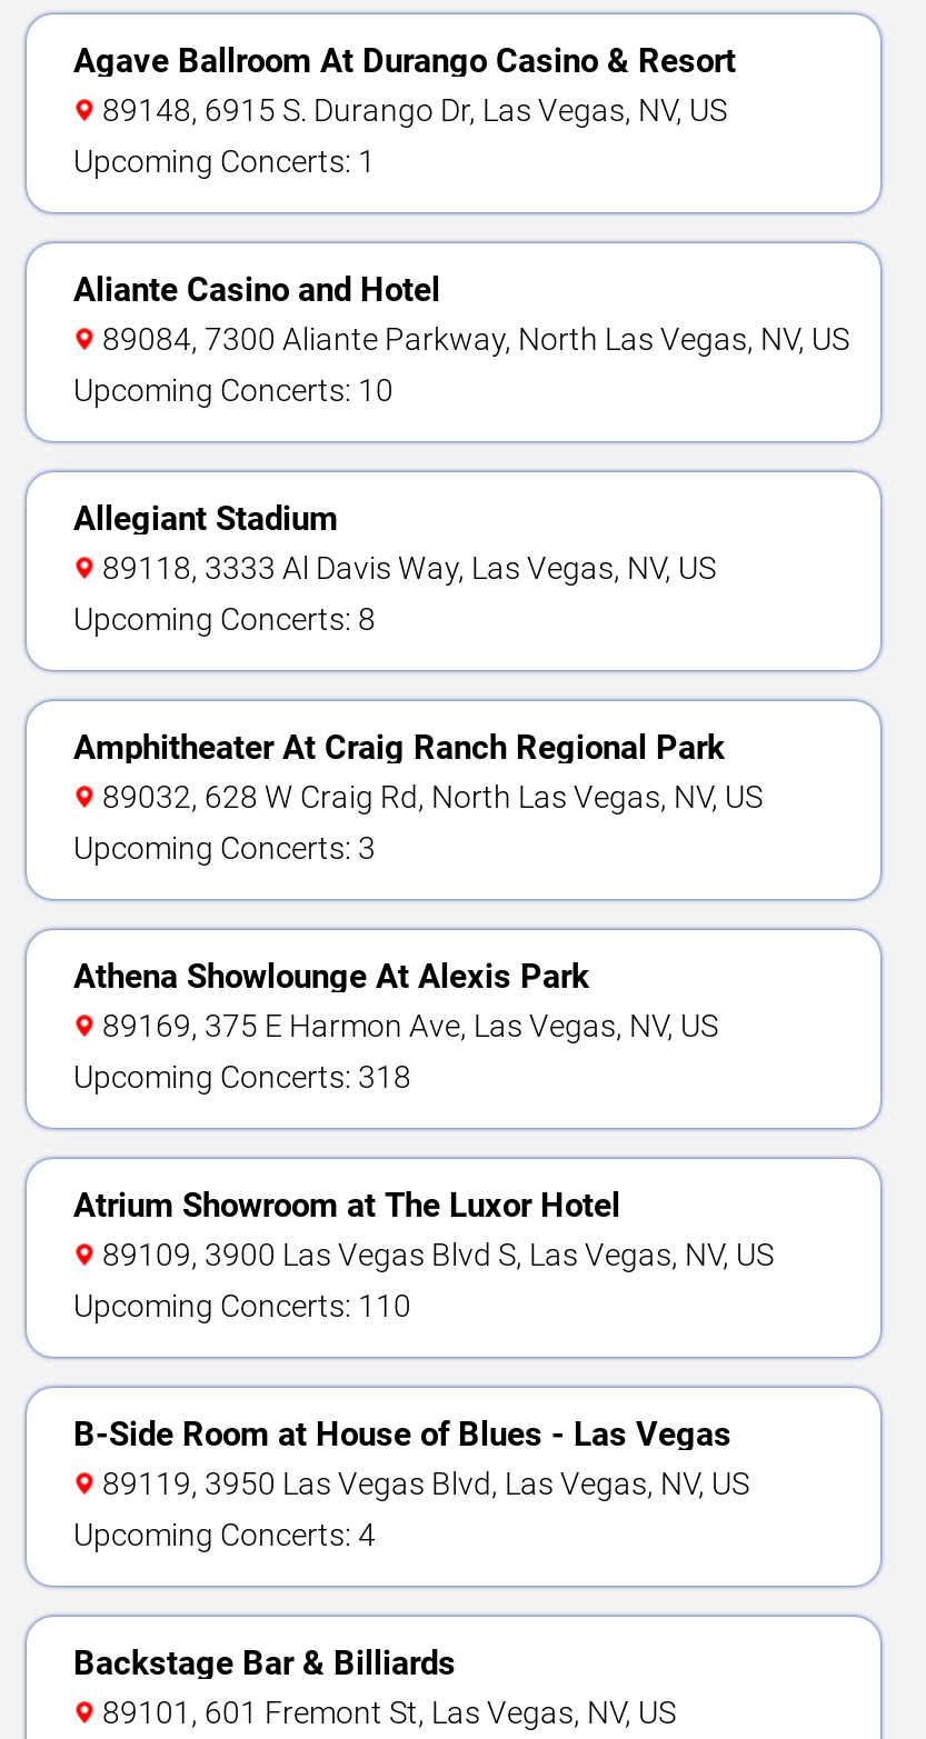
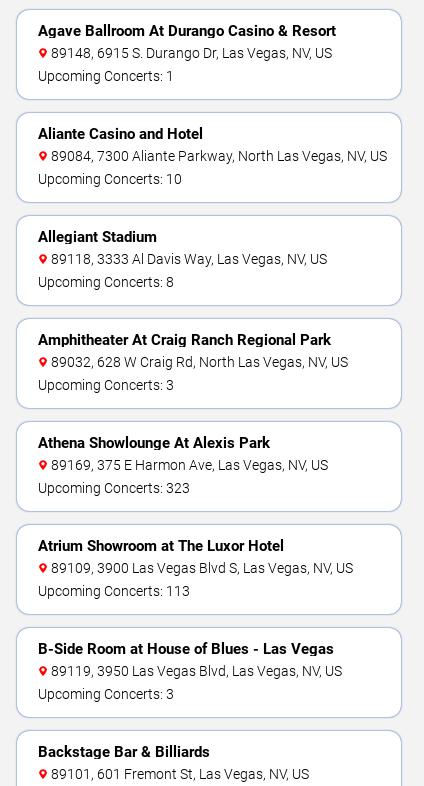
[73,1059,411,1095] Upcoming Concerts: 318 -> [38,480,190,496] Upcoming Concerts: 323
[73,1288,411,1323] Upcoming Concerts: 110 -> [38,583,190,599] Upcoming Concerts: 113
[73,1517,376,1552] Upcoming Concerts: 4 -> [38,686,174,702] Upcoming Concerts: 3

